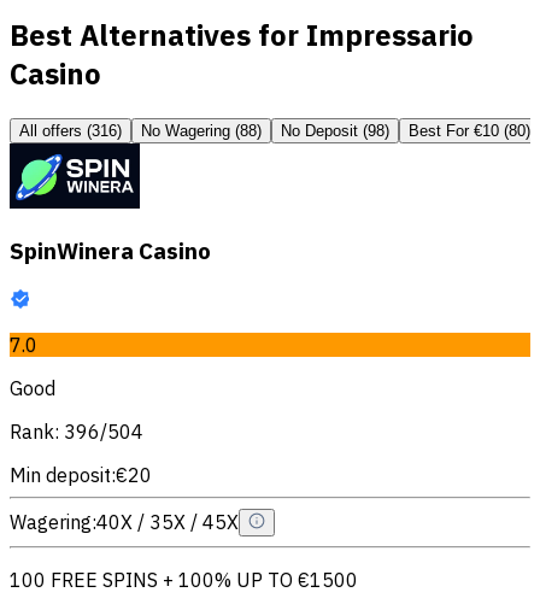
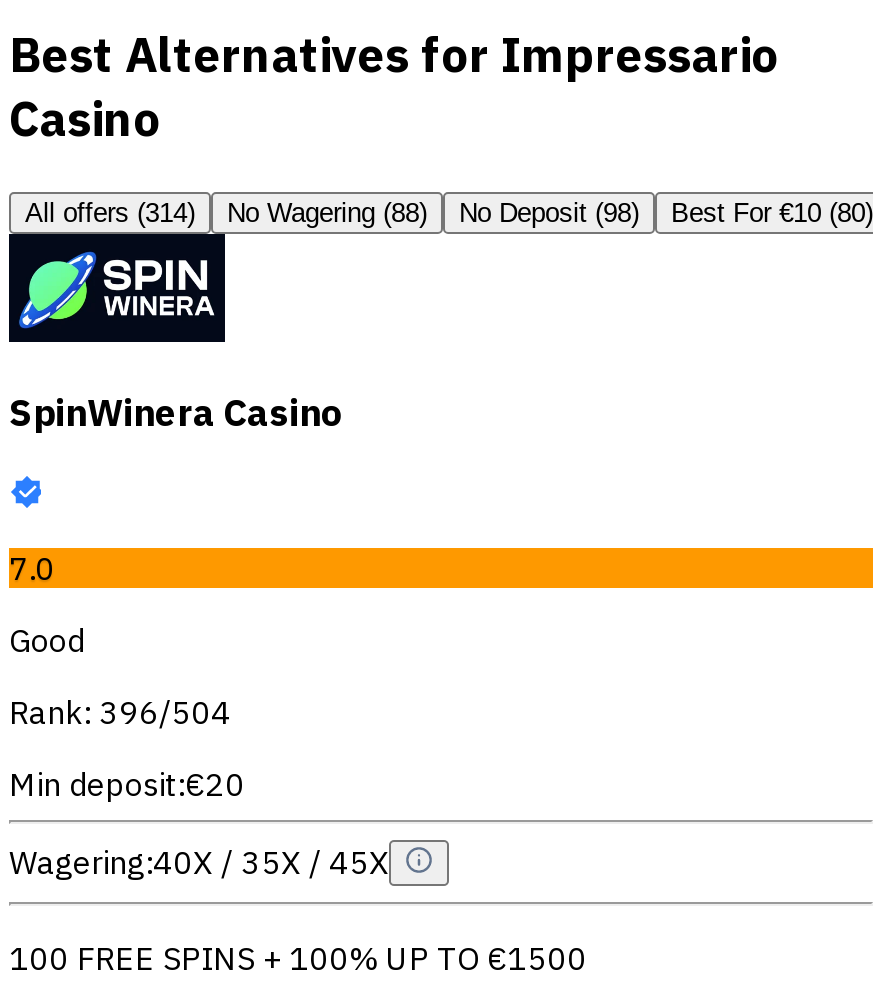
[19,122,530,140] All offers (316) No Wagering (88) No Deposit (98) Best For €10 (80) -> [25,198,873,228] All offers (314) No Wagering (88) No Deposit (98) Best For €10 (80)

